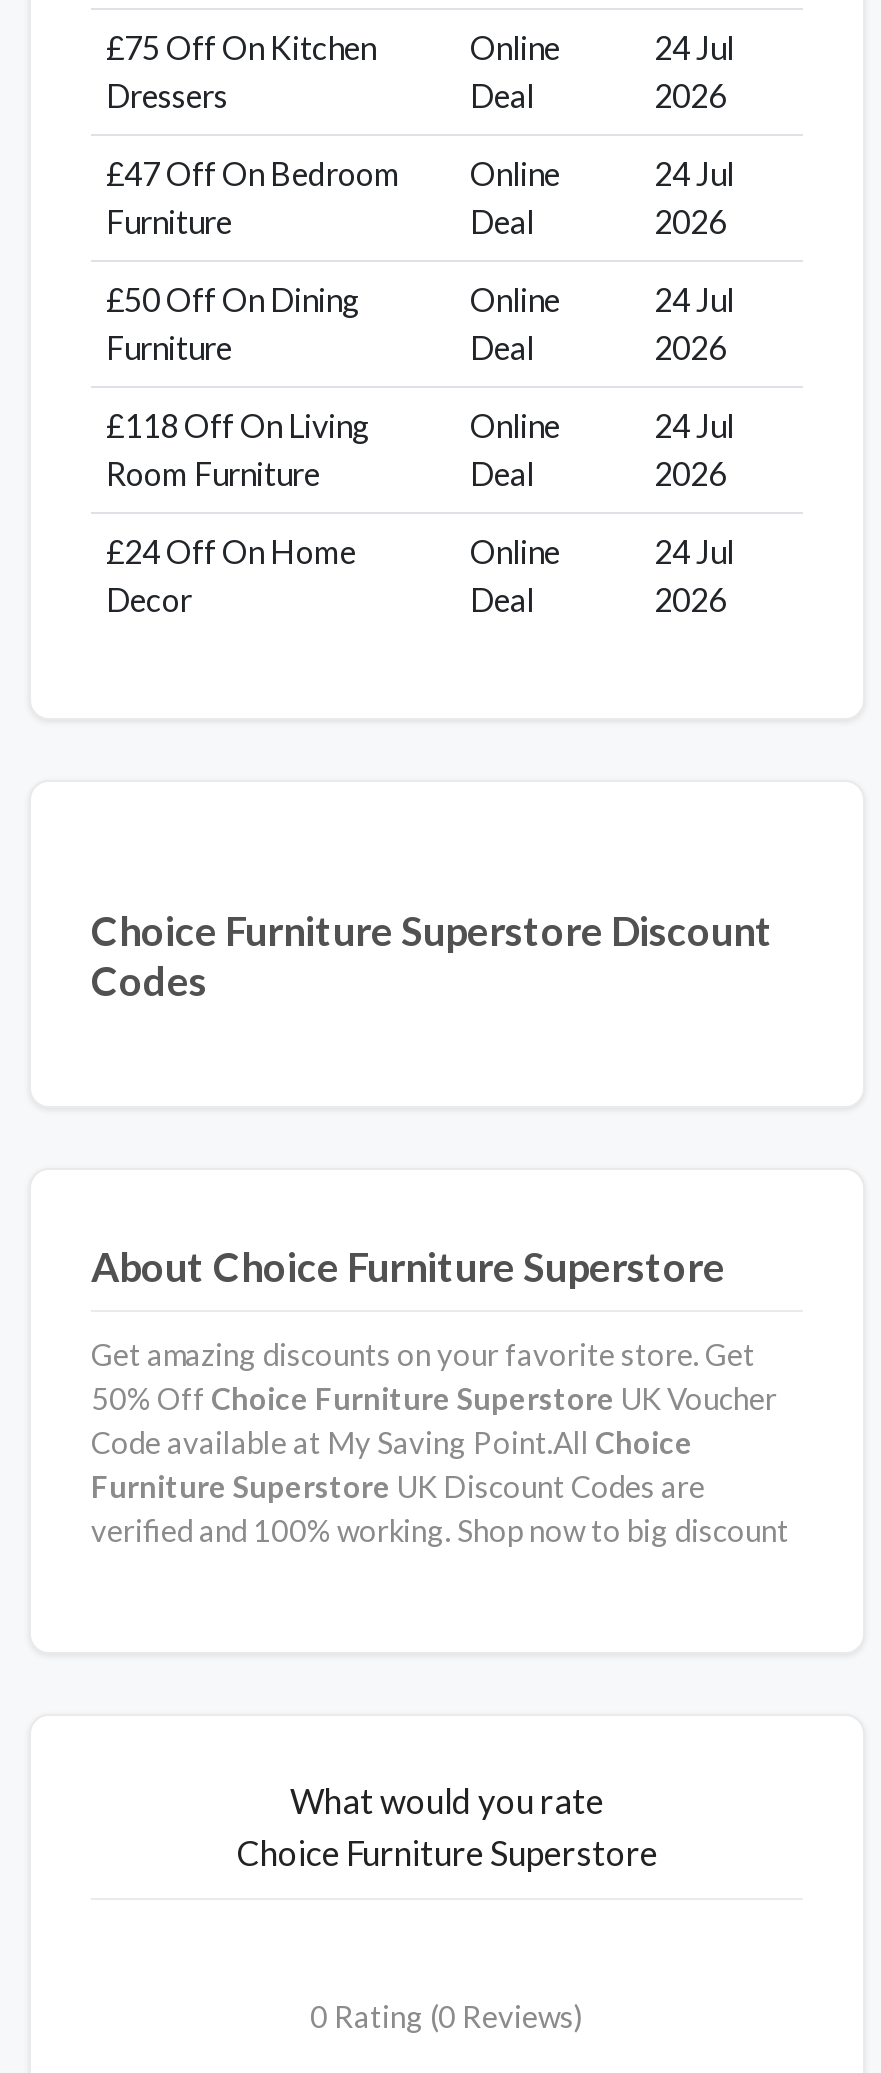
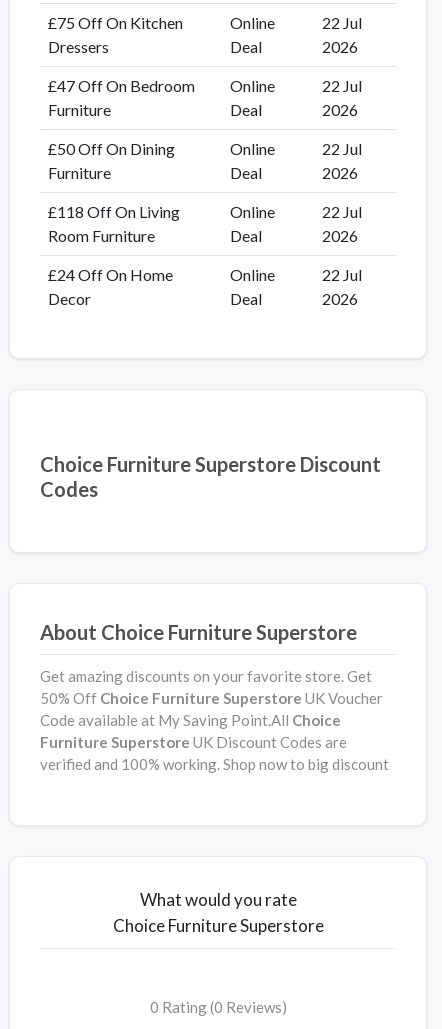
[654,28,734,66] 24 Jul -> [321,13,361,32] 22 Jul
[654,154,734,192] 24 Jul -> [321,76,361,95] 22 Jul
[654,280,734,318] 24 Jul -> [321,139,361,158] 22 Jul
[654,406,734,444] 24 Jul -> [321,202,361,221] 22 Jul
[654,532,734,570] 24 Jul -> [321,265,361,284] 22 Jul

